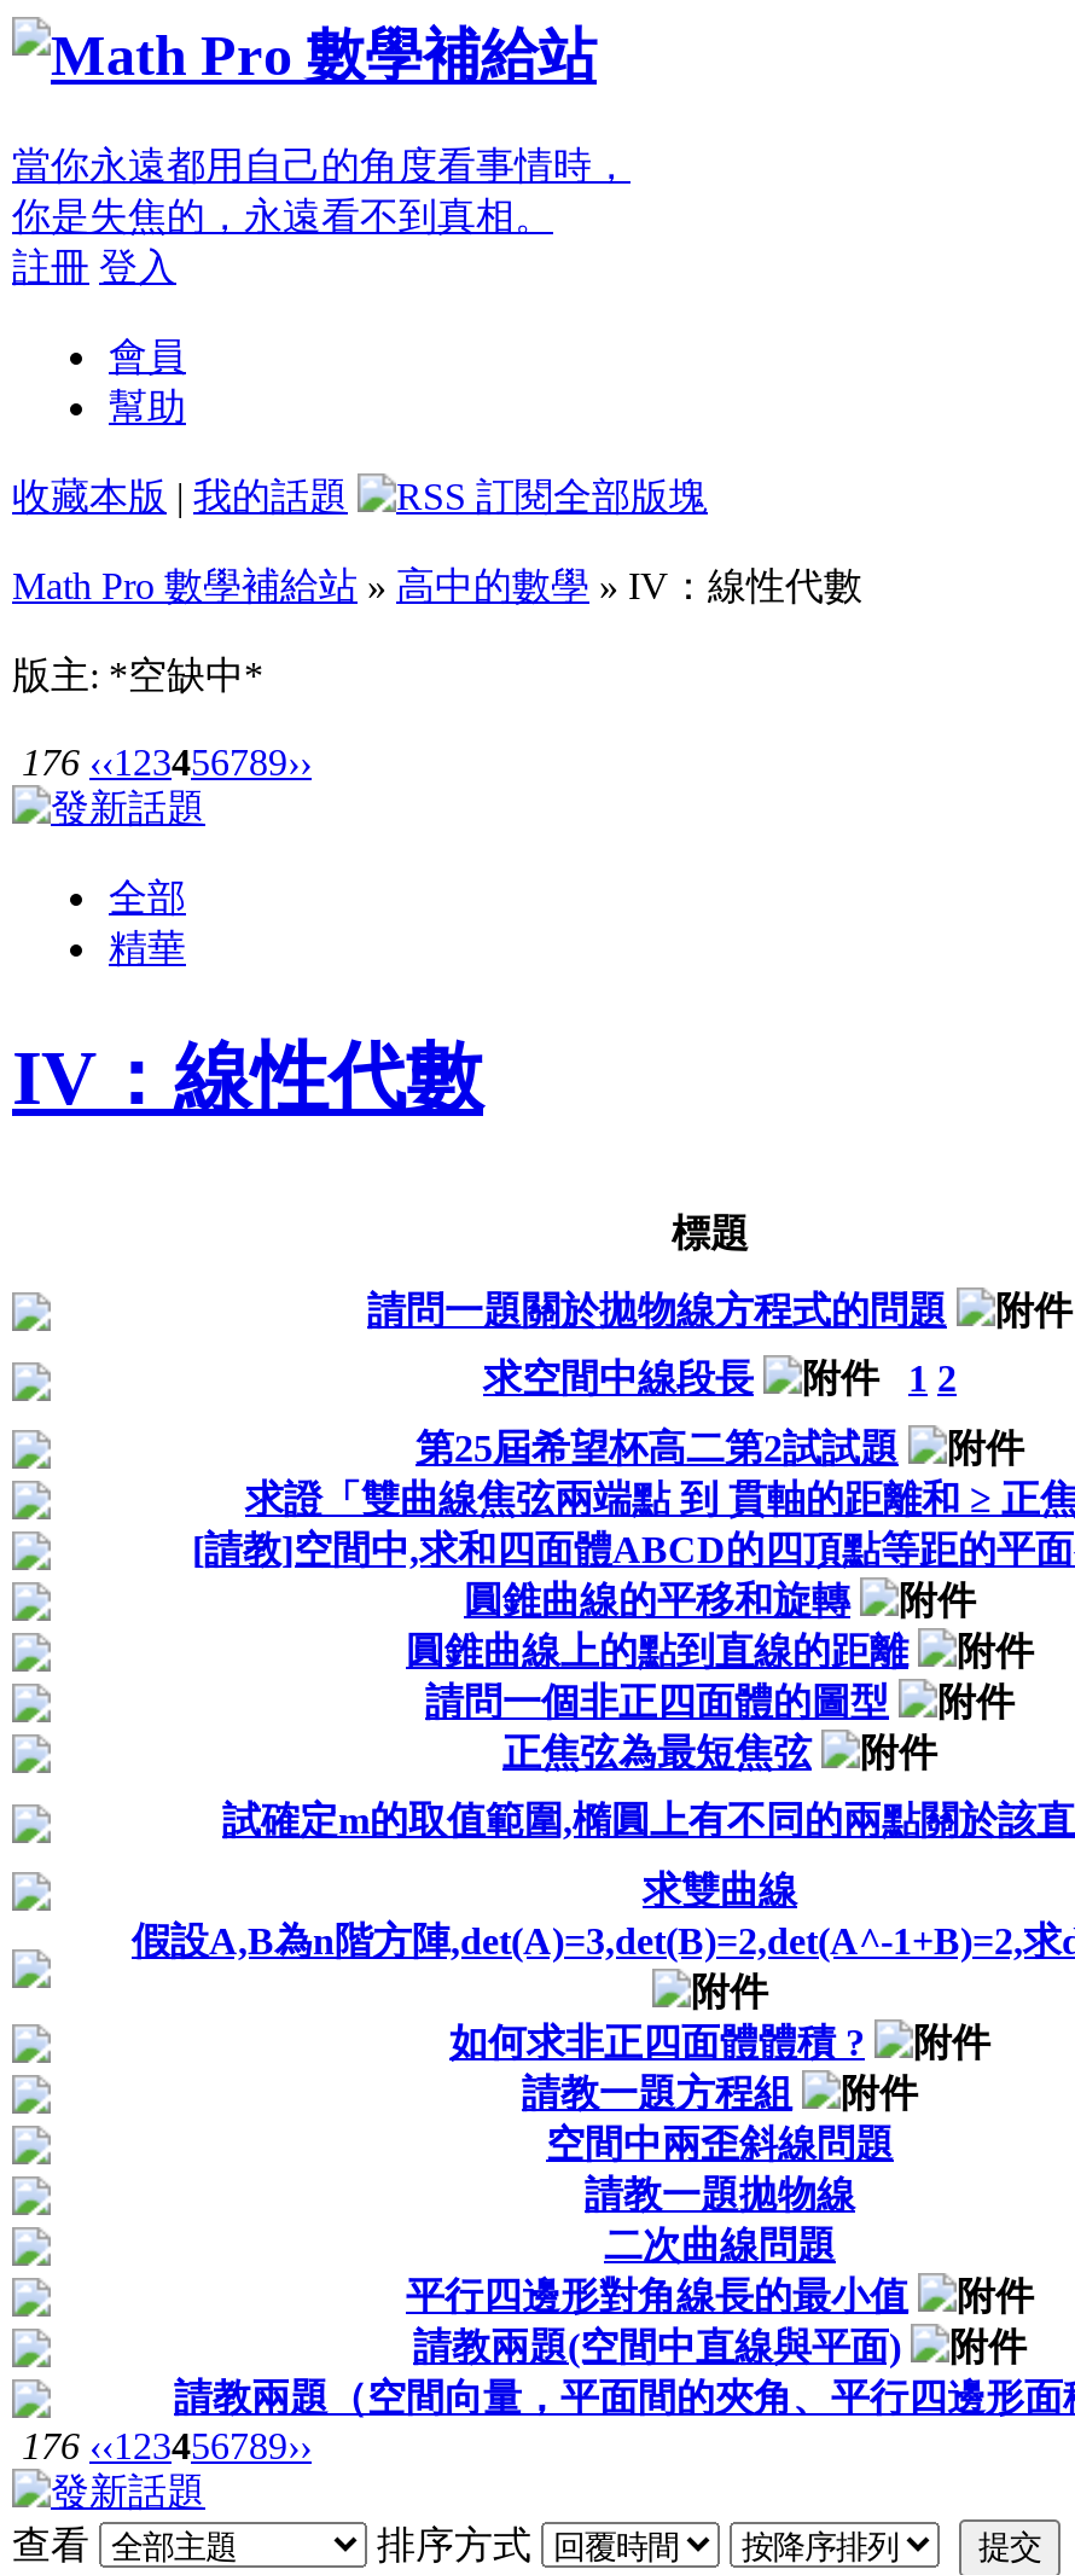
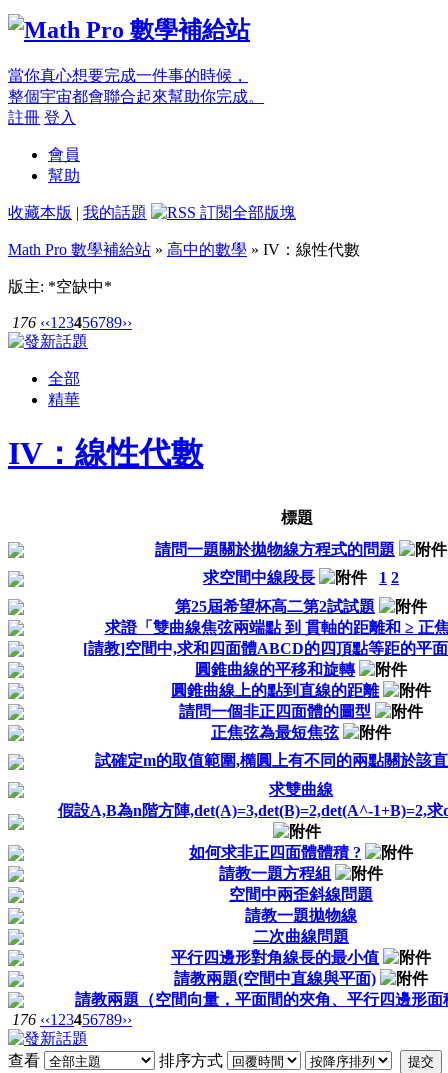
[12,144,631,236] 當你永遠都用自己的角度看事情時， | 你是失焦的，永遠看不到真相。 -> [8,67,264,105] 當你真心想要完成一件事的時候， | 整個宇宙都會聯合起來幫助你完成。

